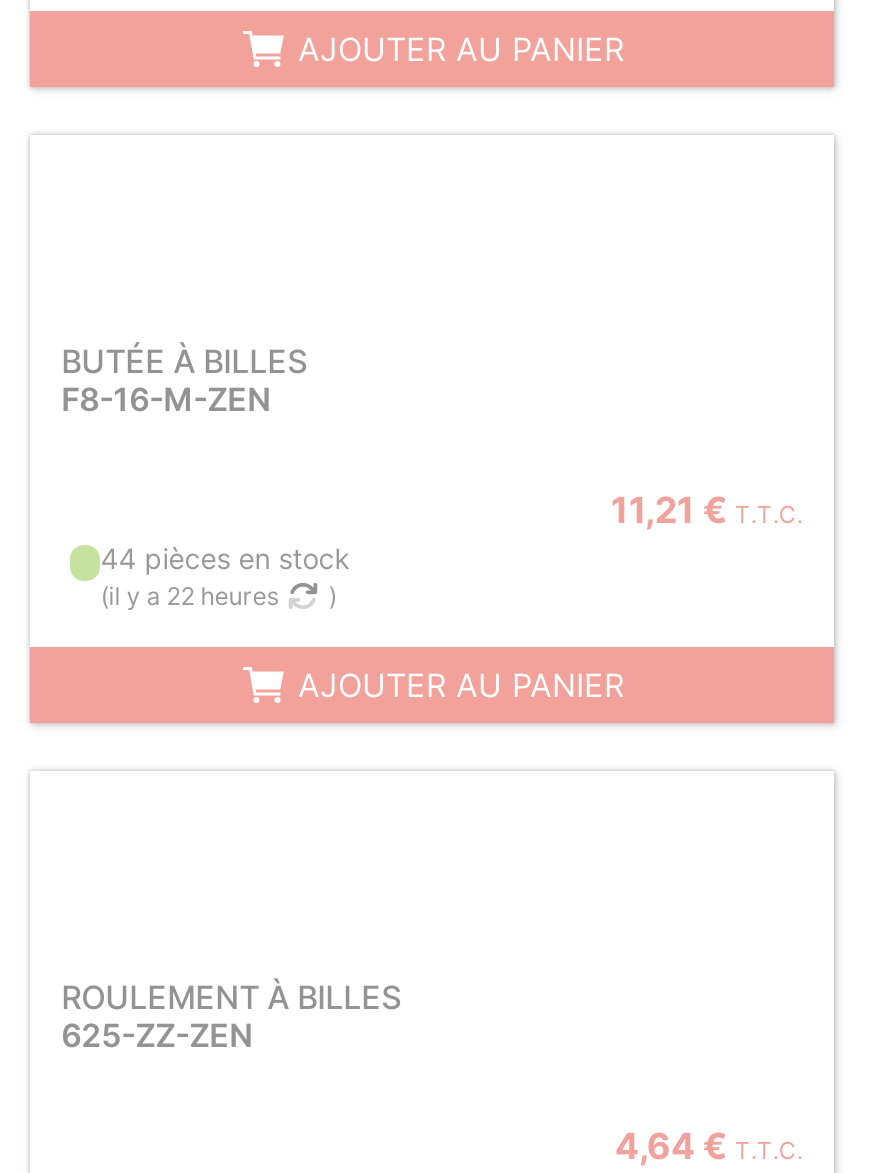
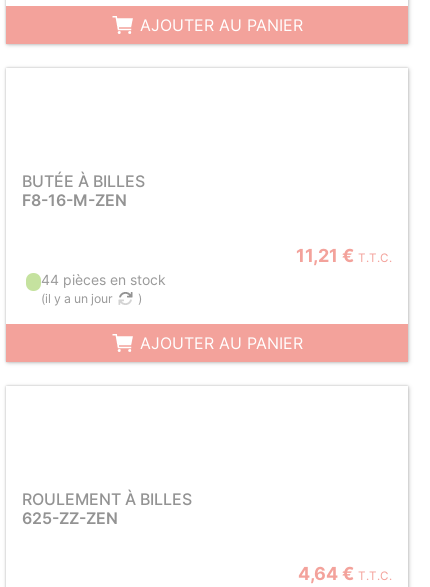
[100,581,278,611] (il y a 22 heures -> [41,291,113,306] (il y a un jour

